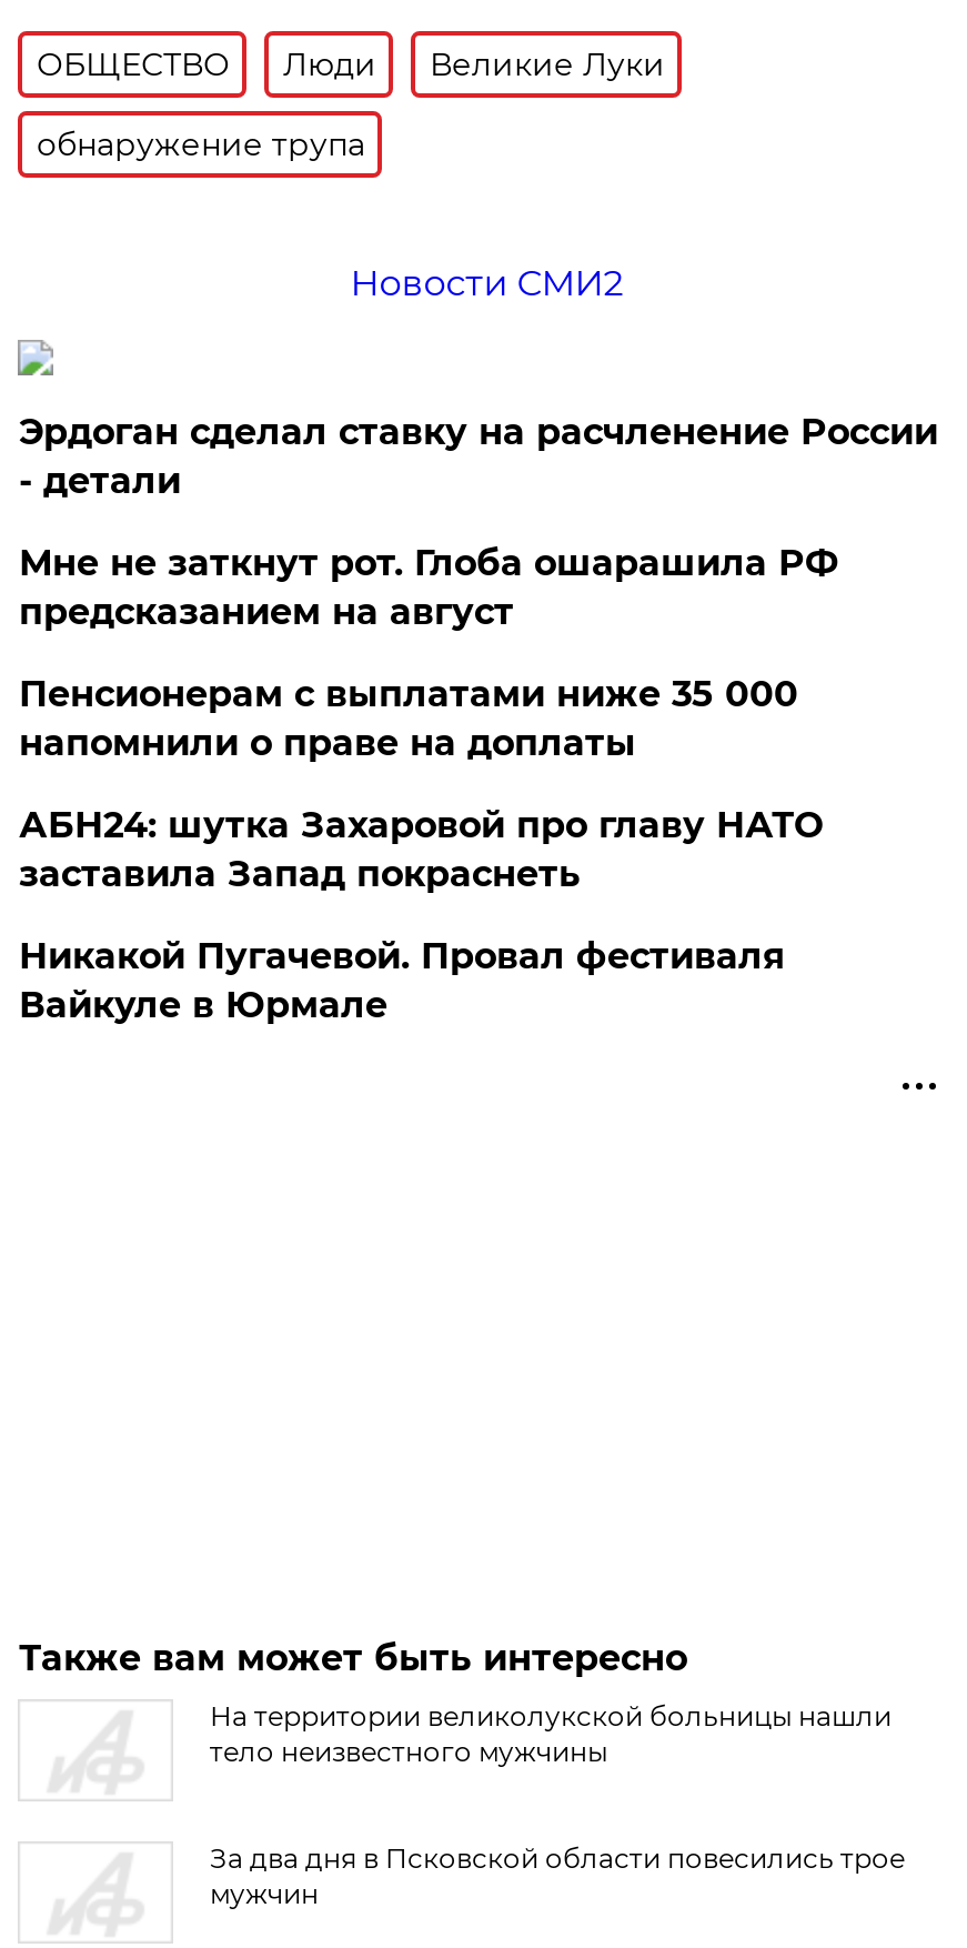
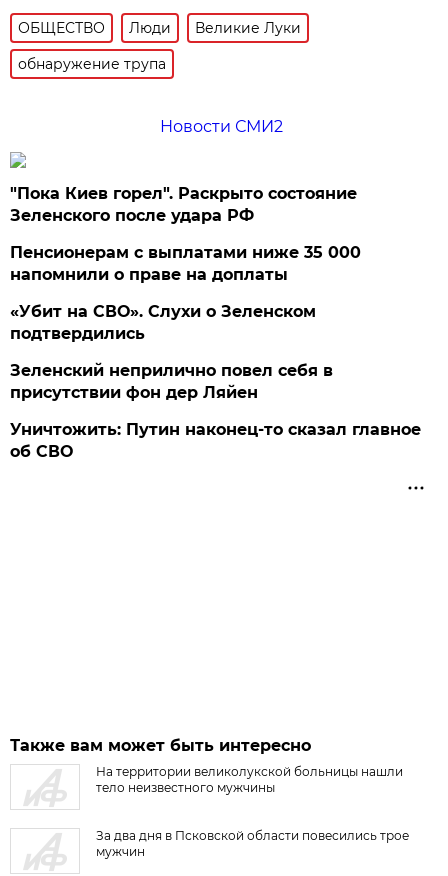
[19,411,938,633] Эрдоган сделал ставку на расчленение России | - детали | Мне не заткнут рот. Глоба ошарашила РФ | предсказанием на август -> [10,184,357,225] "Пока Киев горел". Раскрыто состояние | Зеленского после удара РФ
moved [19,673,798,764] -> [10,243,361,284]: Пенсионерам с выплатами ниже 35 000 | напомнили о праве на доплаты
[19,804,822,1026] АБН24: шутка Захаровой про главу НАТО | заставила Запад покраснеть | Никакой Пугачевой. Провал фестиваля | Вайкуле в Юрмале -> [10,302,421,461] «Убит на СВО». Слухи о Зеленском | подтвердились | Зеленский неприлично повел cебя в | присутствии фон дер Ляйен | Уничтожить: Путин наконец-то сказал главное | об СВО

